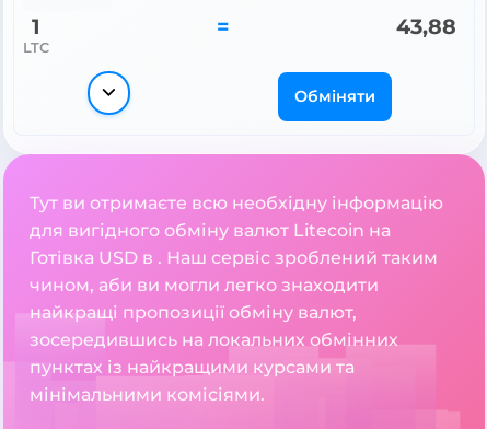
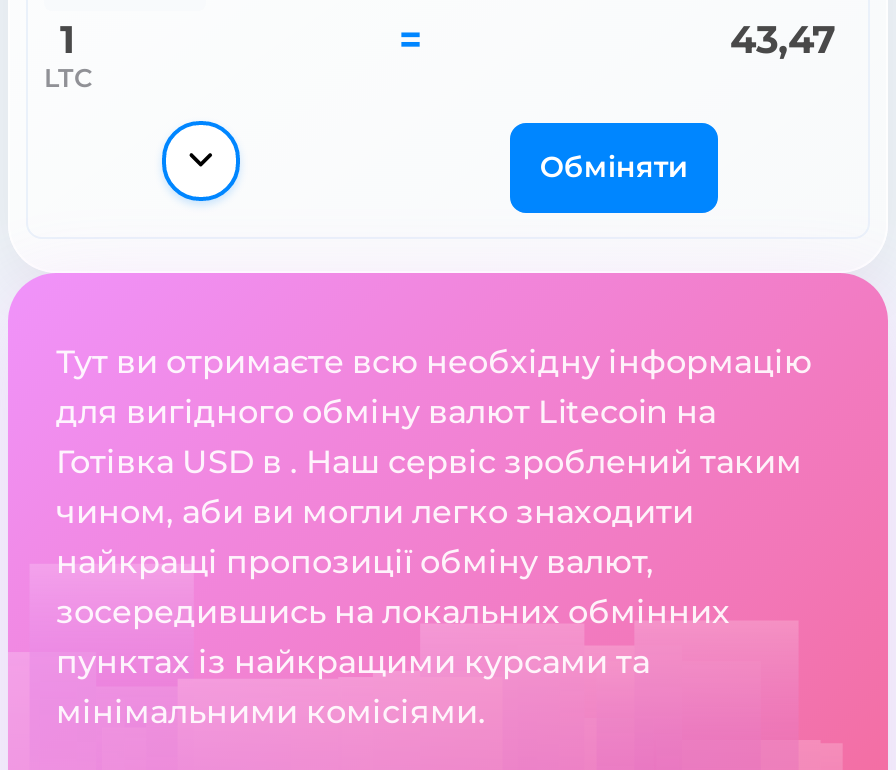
[396,14,456,40] 43,88 -> [730,16,836,64] 43,47

